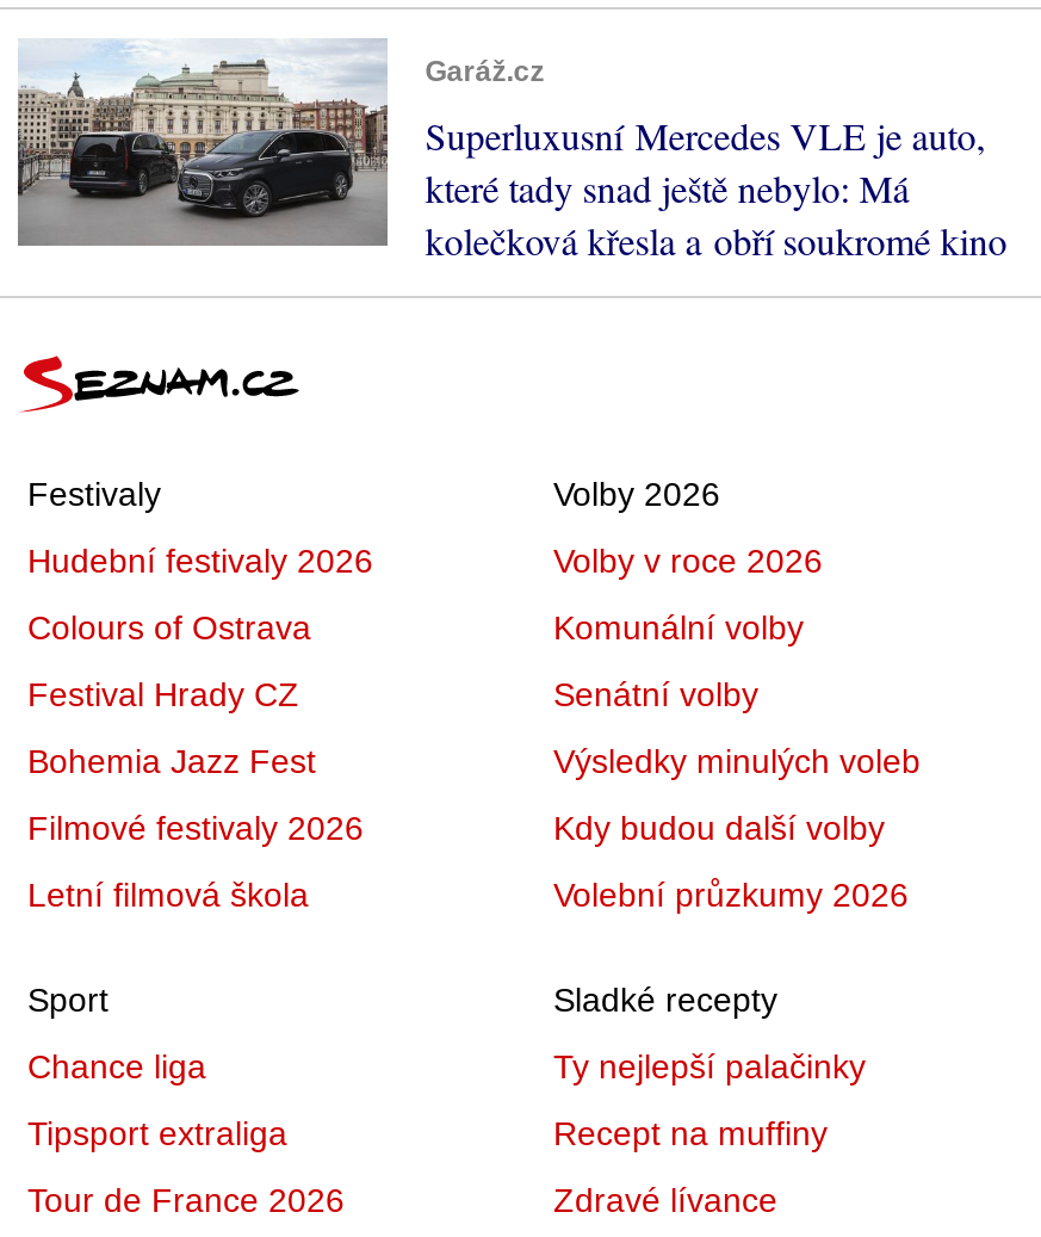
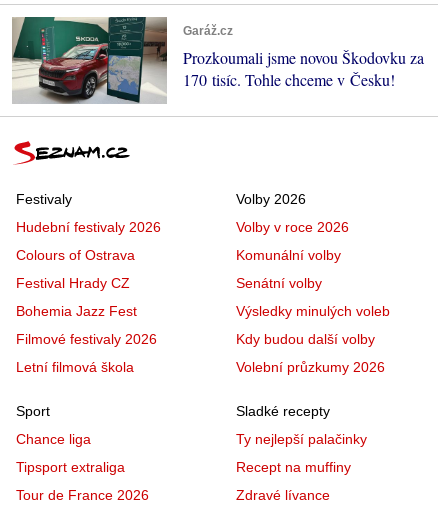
[16,39,1007,265] [image] | Superluxusní Mercedes VLE je auto, | které tady snad ještě nebylo: Má | kolečková křesla a obří soukromé kino -> [12,16,424,103] [image] | Prozkoumali jsme novou Škodovku za | 170 tisíc. Tohle chceme v Česku!

